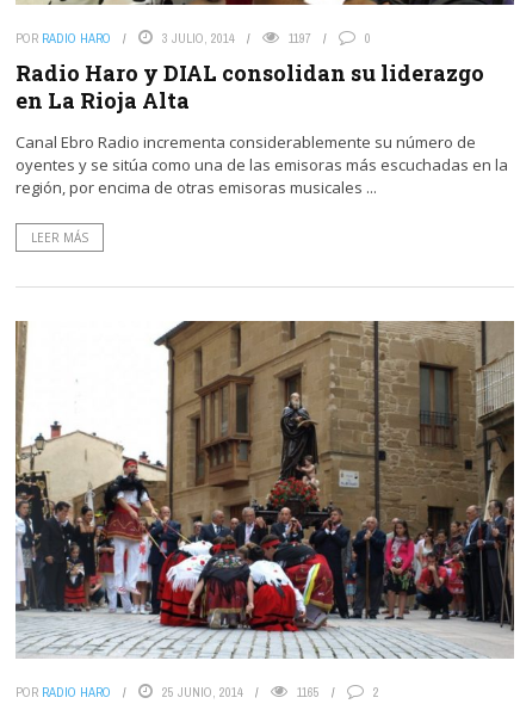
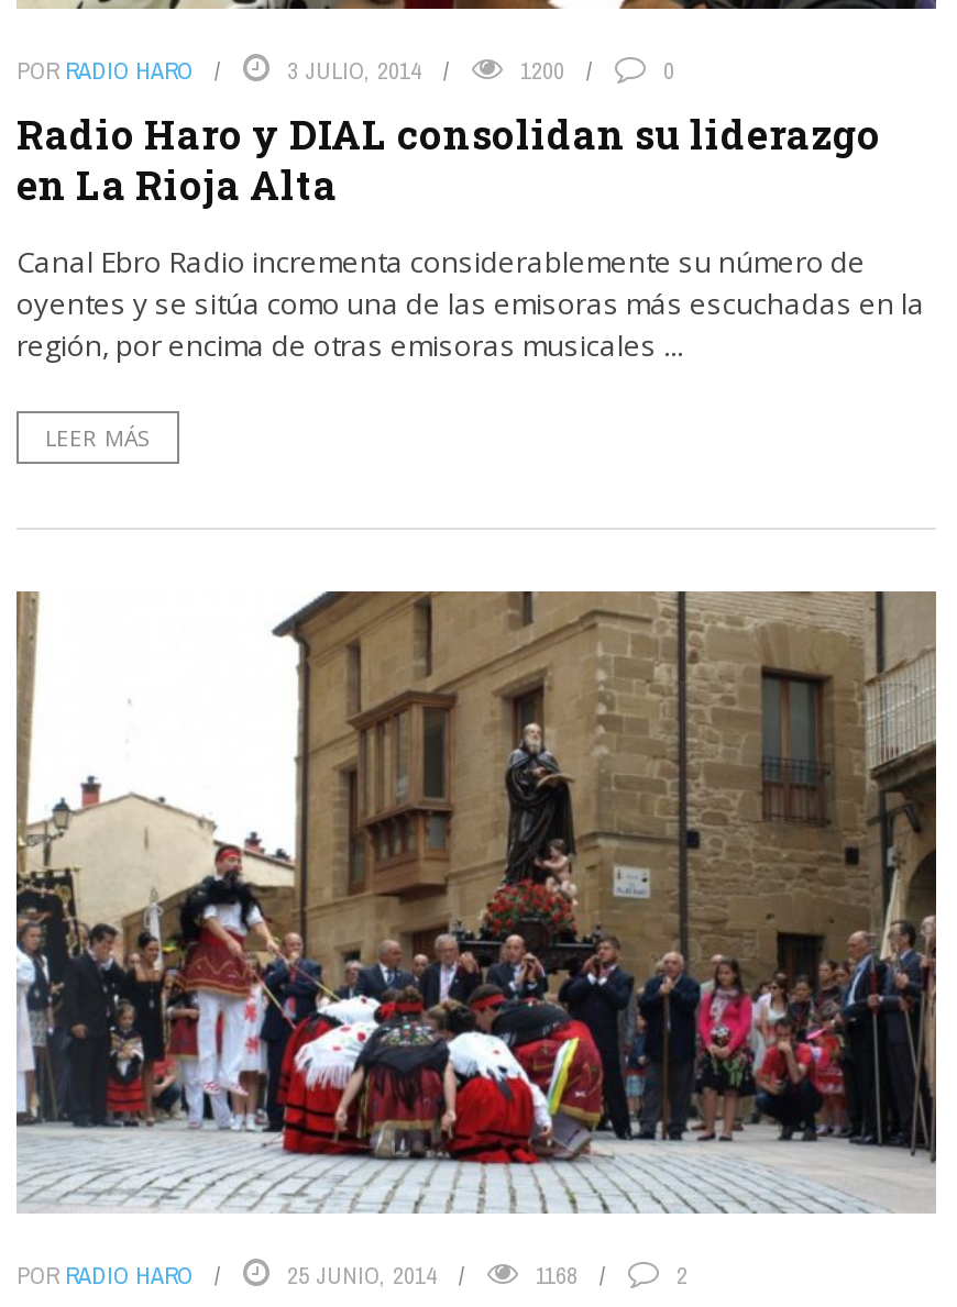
[289,30,311,47] 1197 -> [520,55,564,86] 1200
[297,684,320,701] 1165 -> [536,1260,577,1291] 1168

